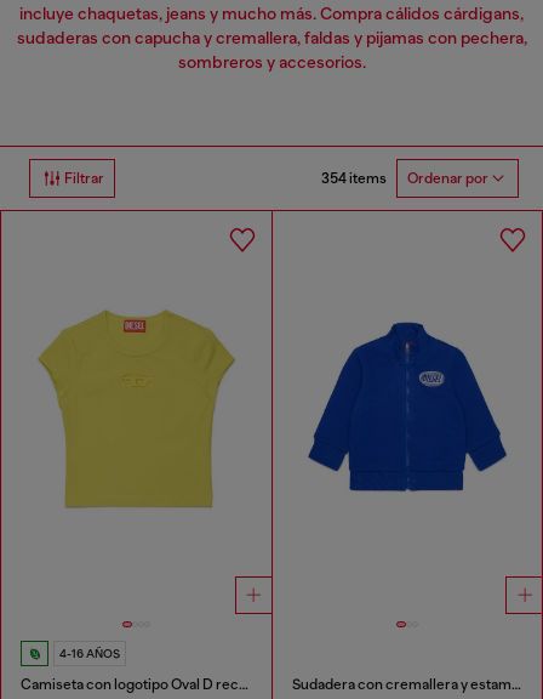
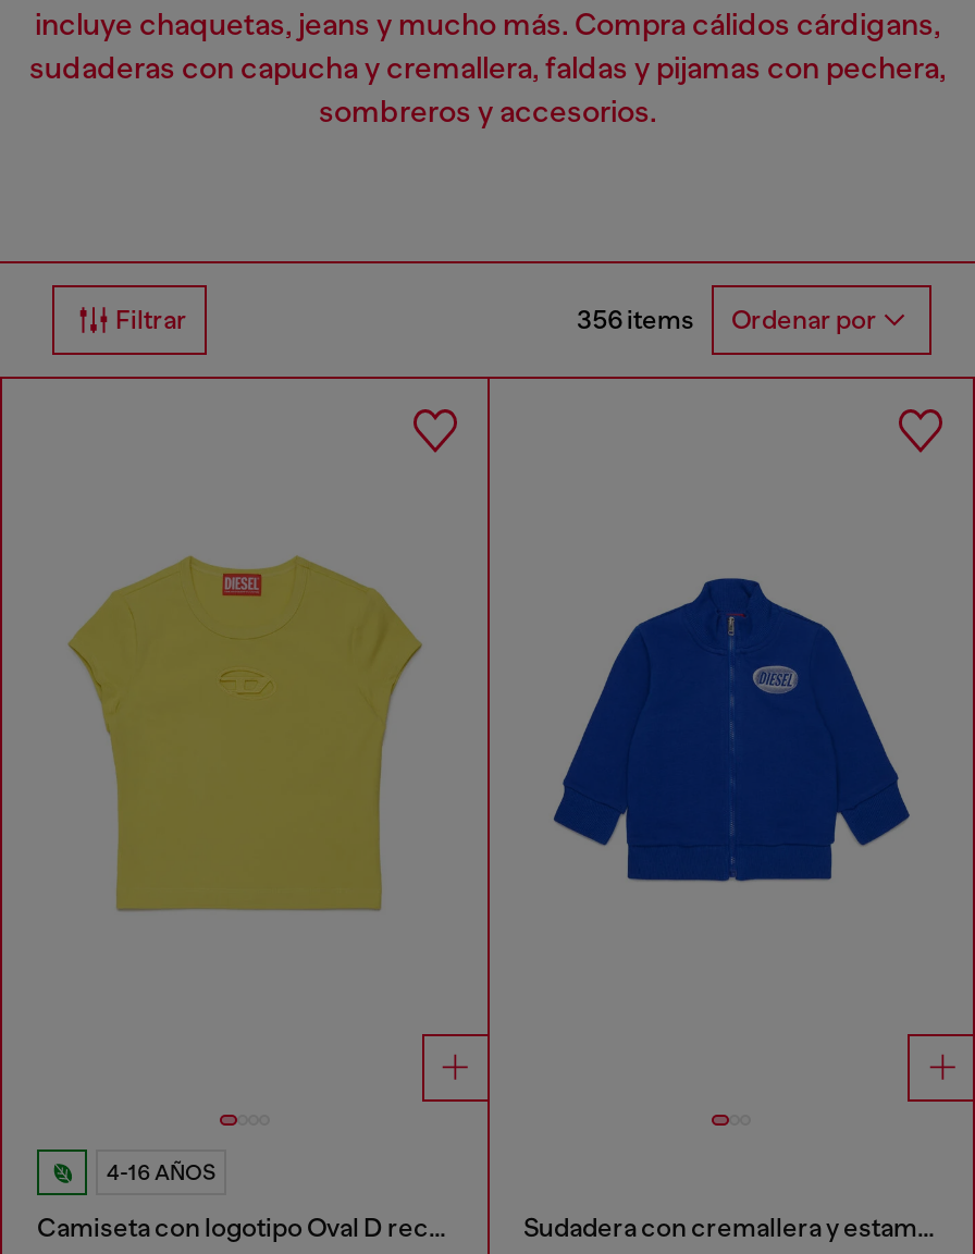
[321,170,488,187] 354 items Ordenar por -> [577,305,877,336] 356 items Ordenar por

